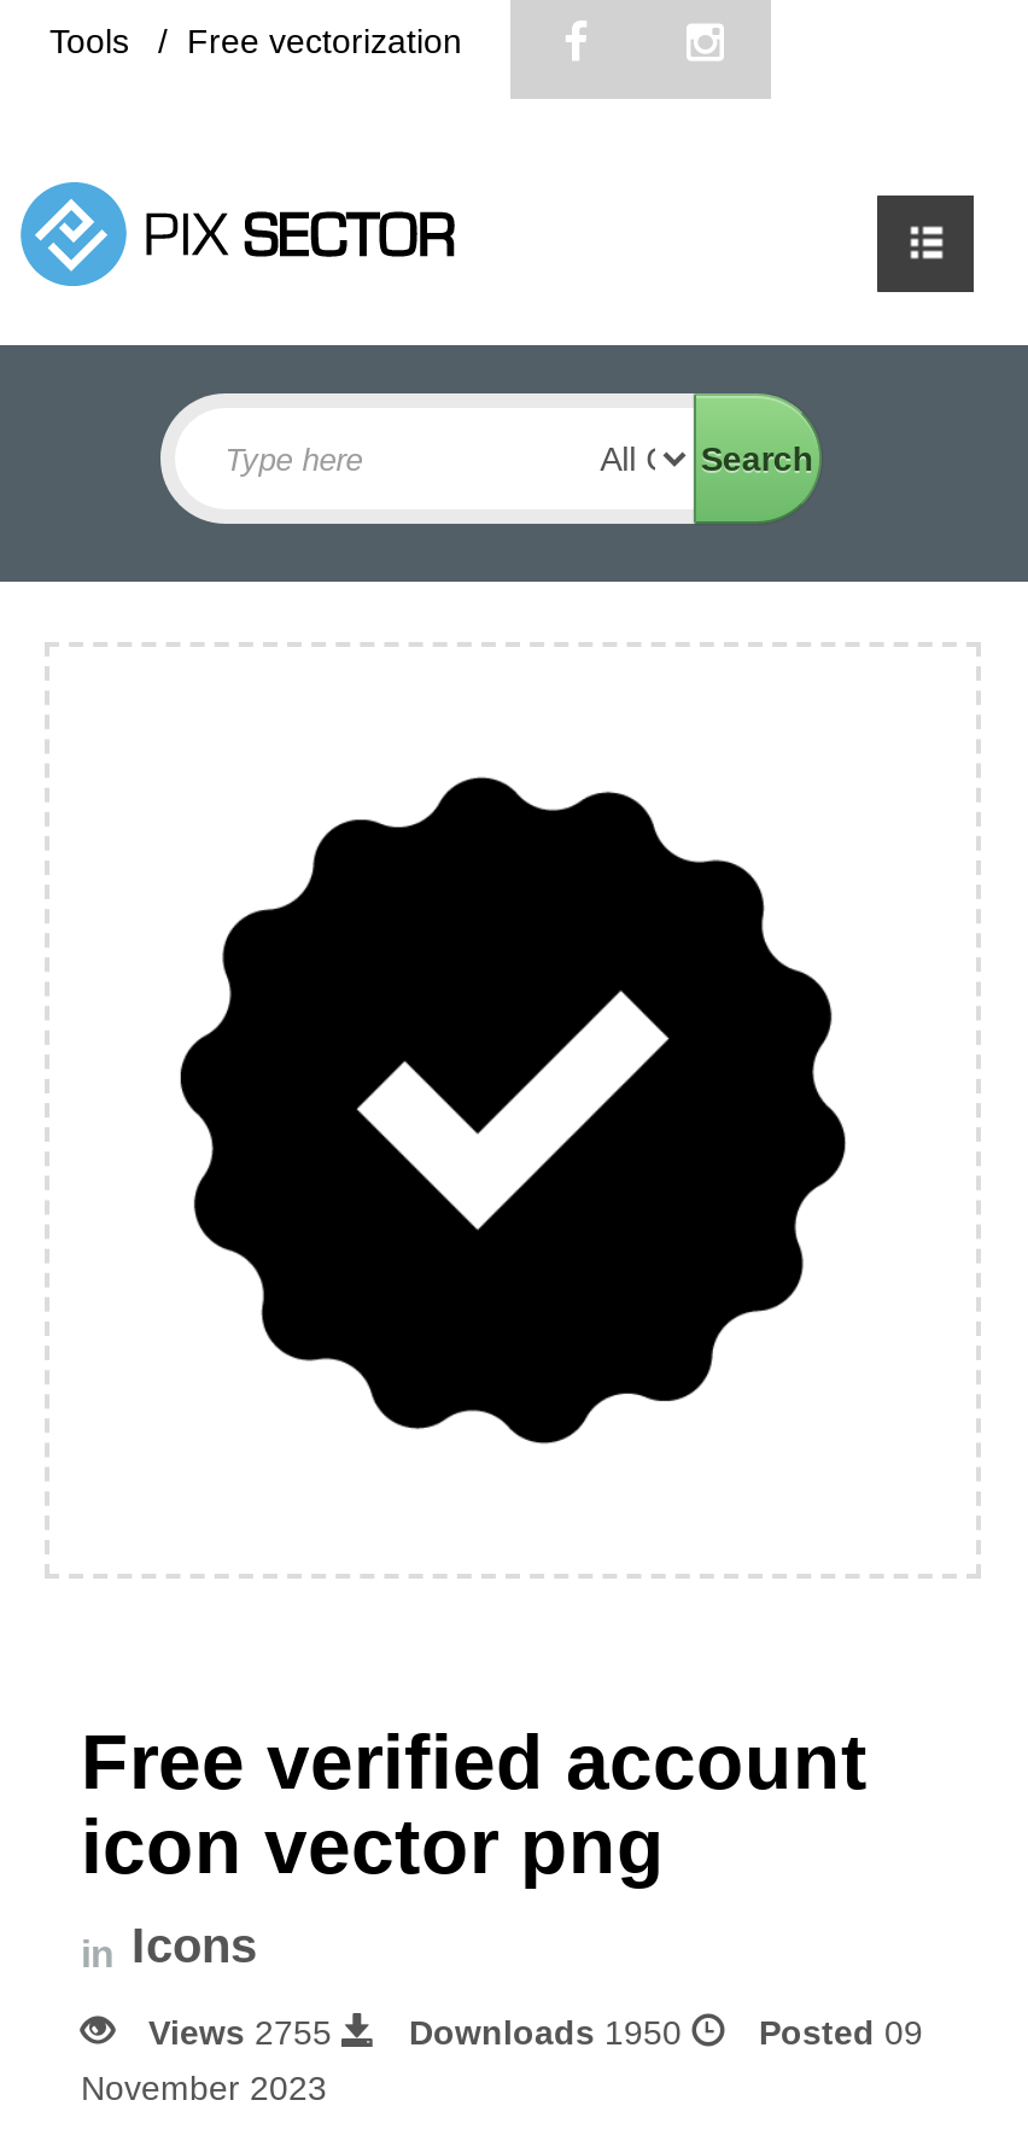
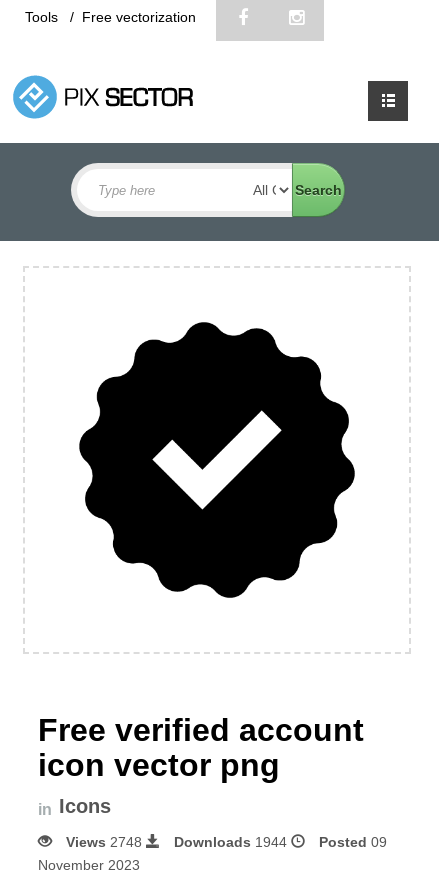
[148,2013,341,2052] Views 2755 -> [66,834,146,850] Views 2748
[409,2013,691,2052] Downloads 1950 -> [174,834,291,850] Downloads 1944

